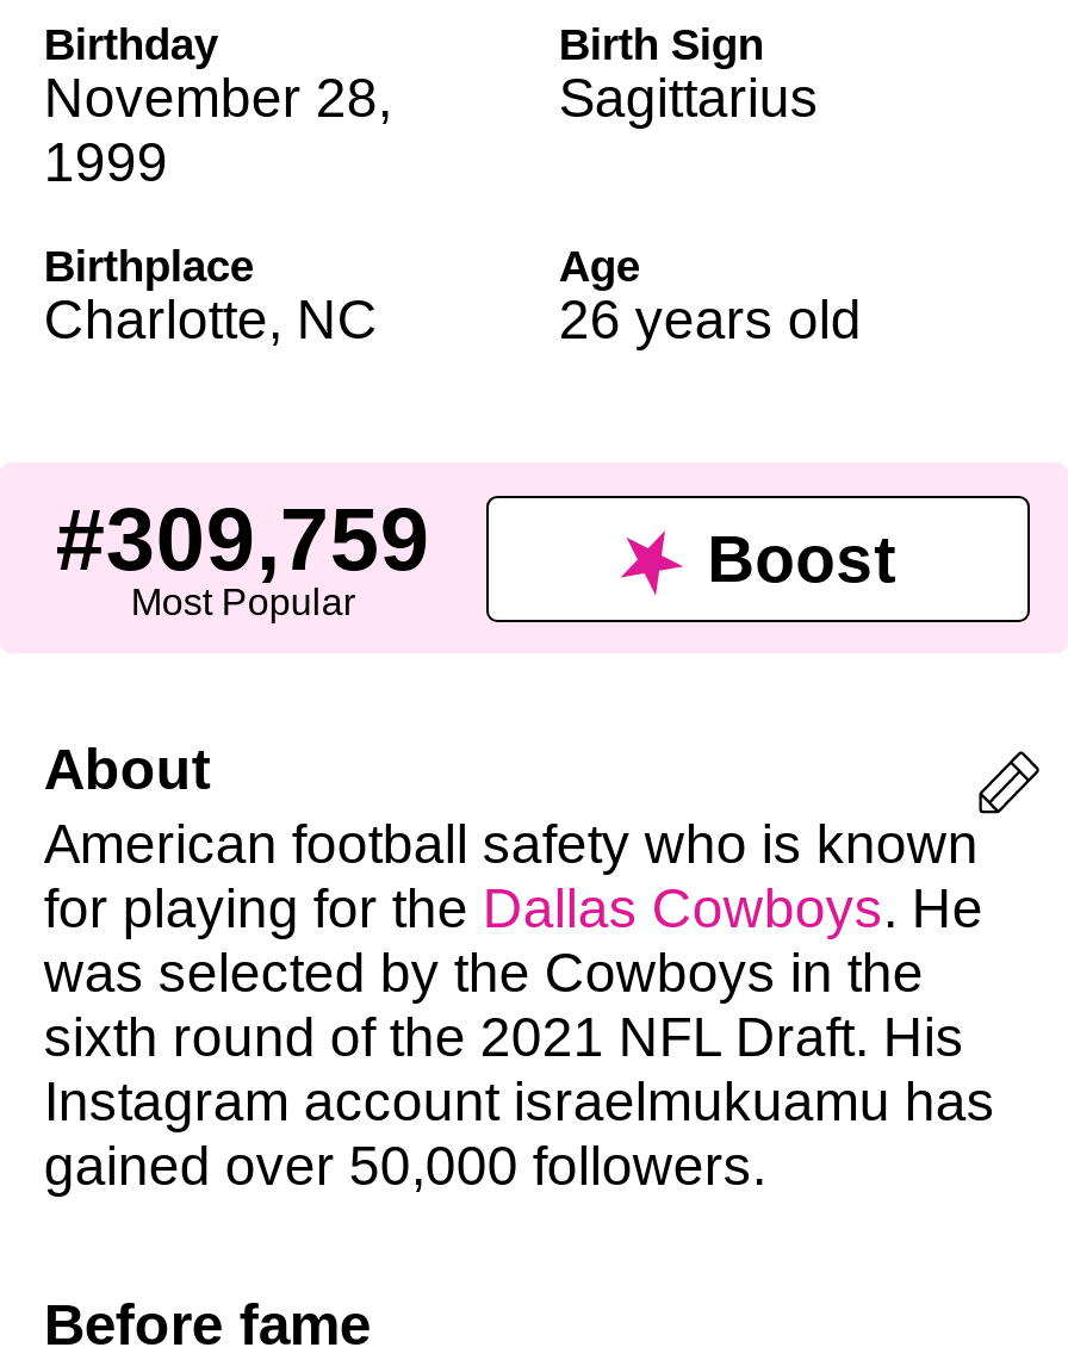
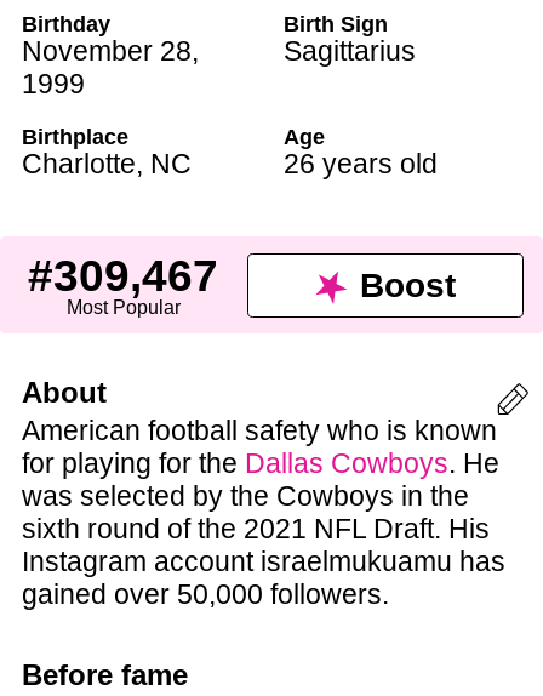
[56,490,430,588] #309,759 -> [28,250,219,300] #309,467

